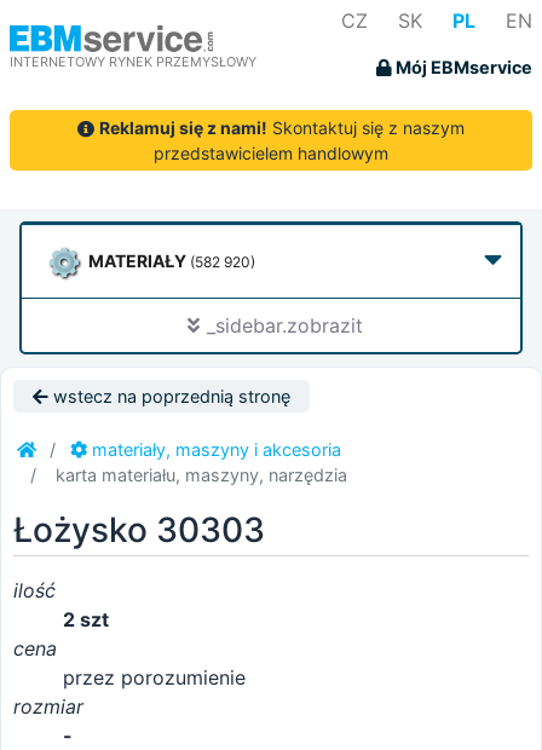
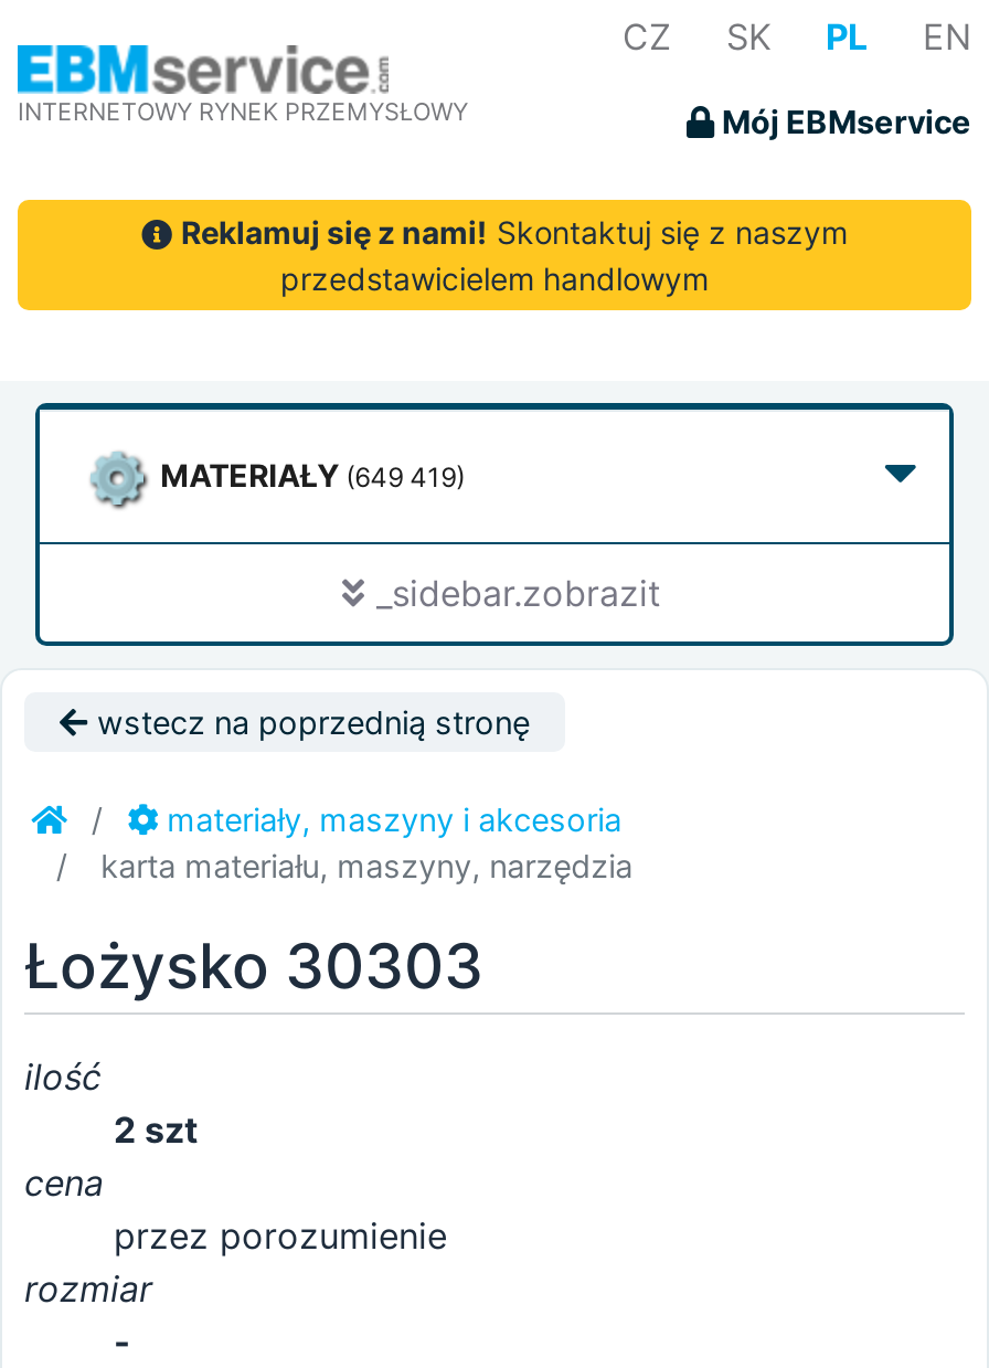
[88,250,255,271] MATERIAŁY (582 920) -> [160,456,465,494] MATERIAŁY (649 419)

